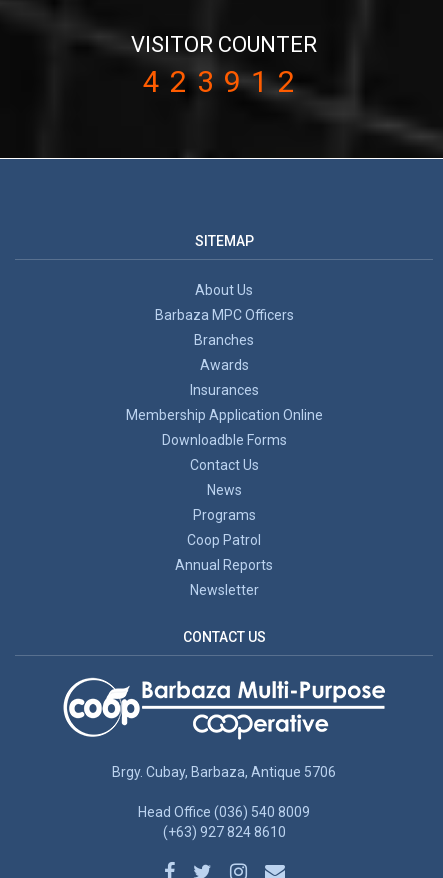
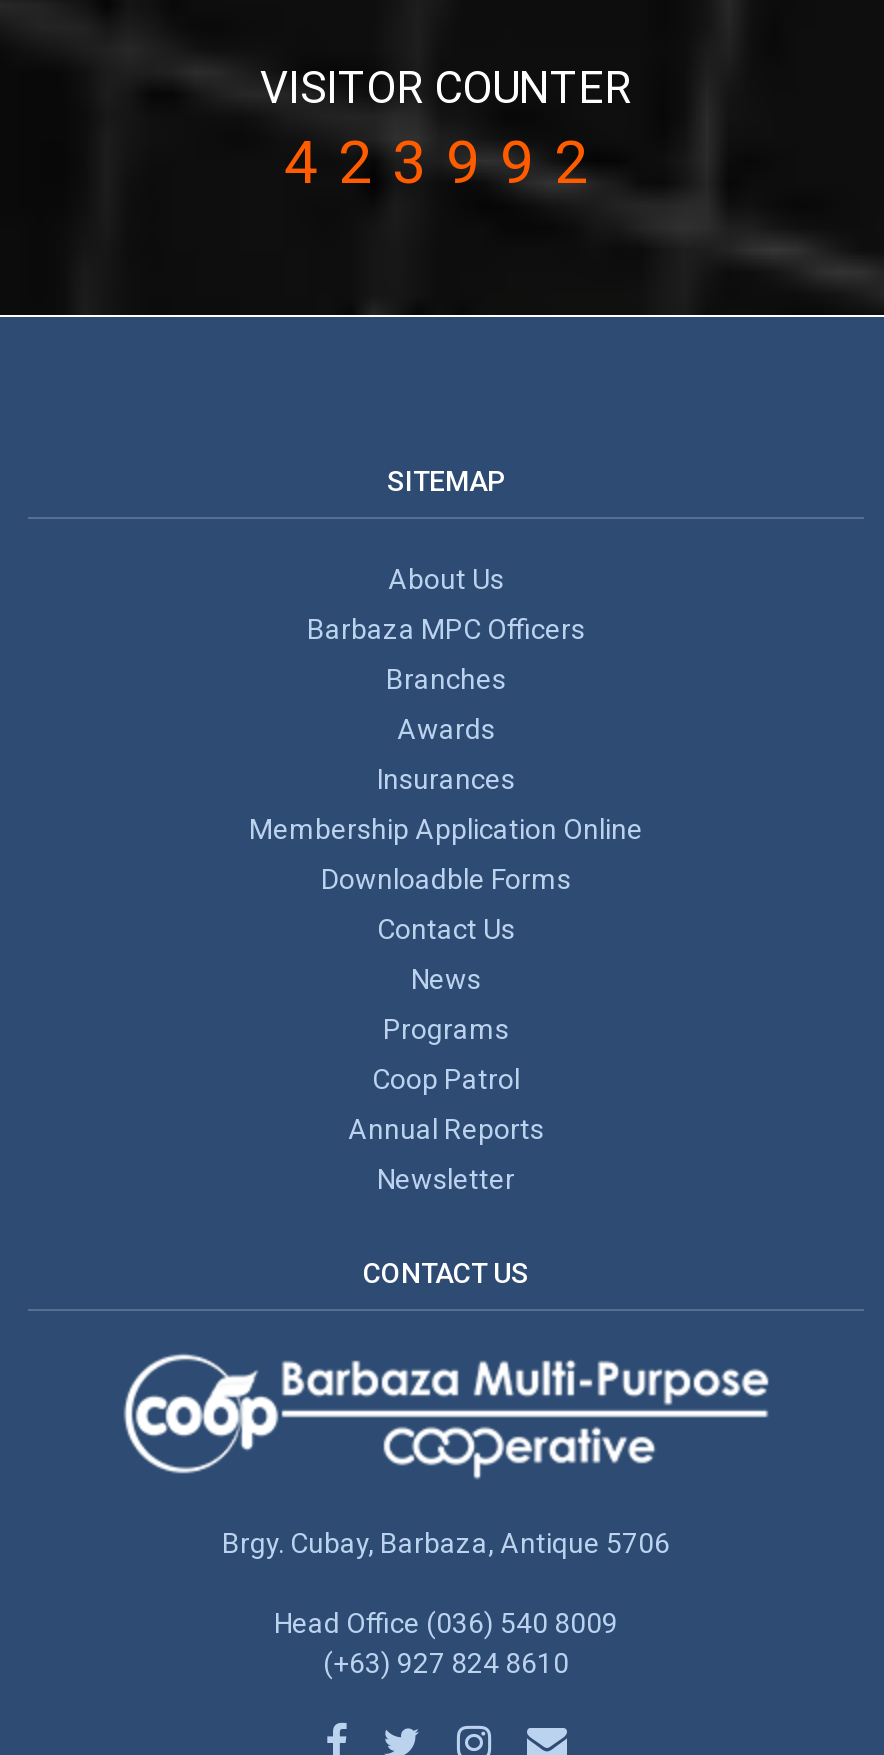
[143,64,305,99] 423912 -> [284,127,608,197] 423992

